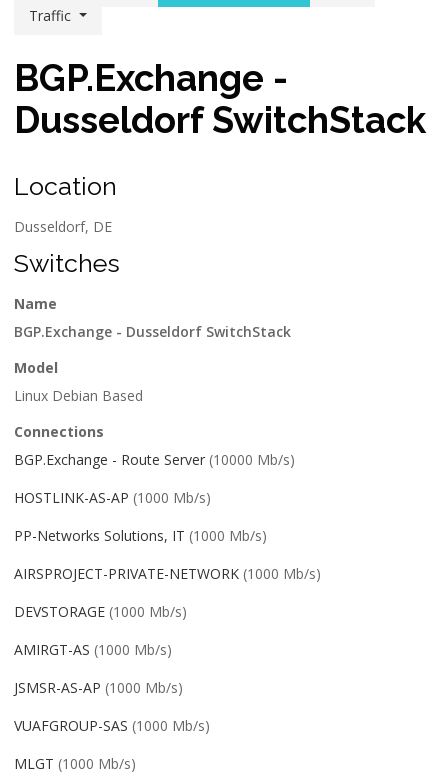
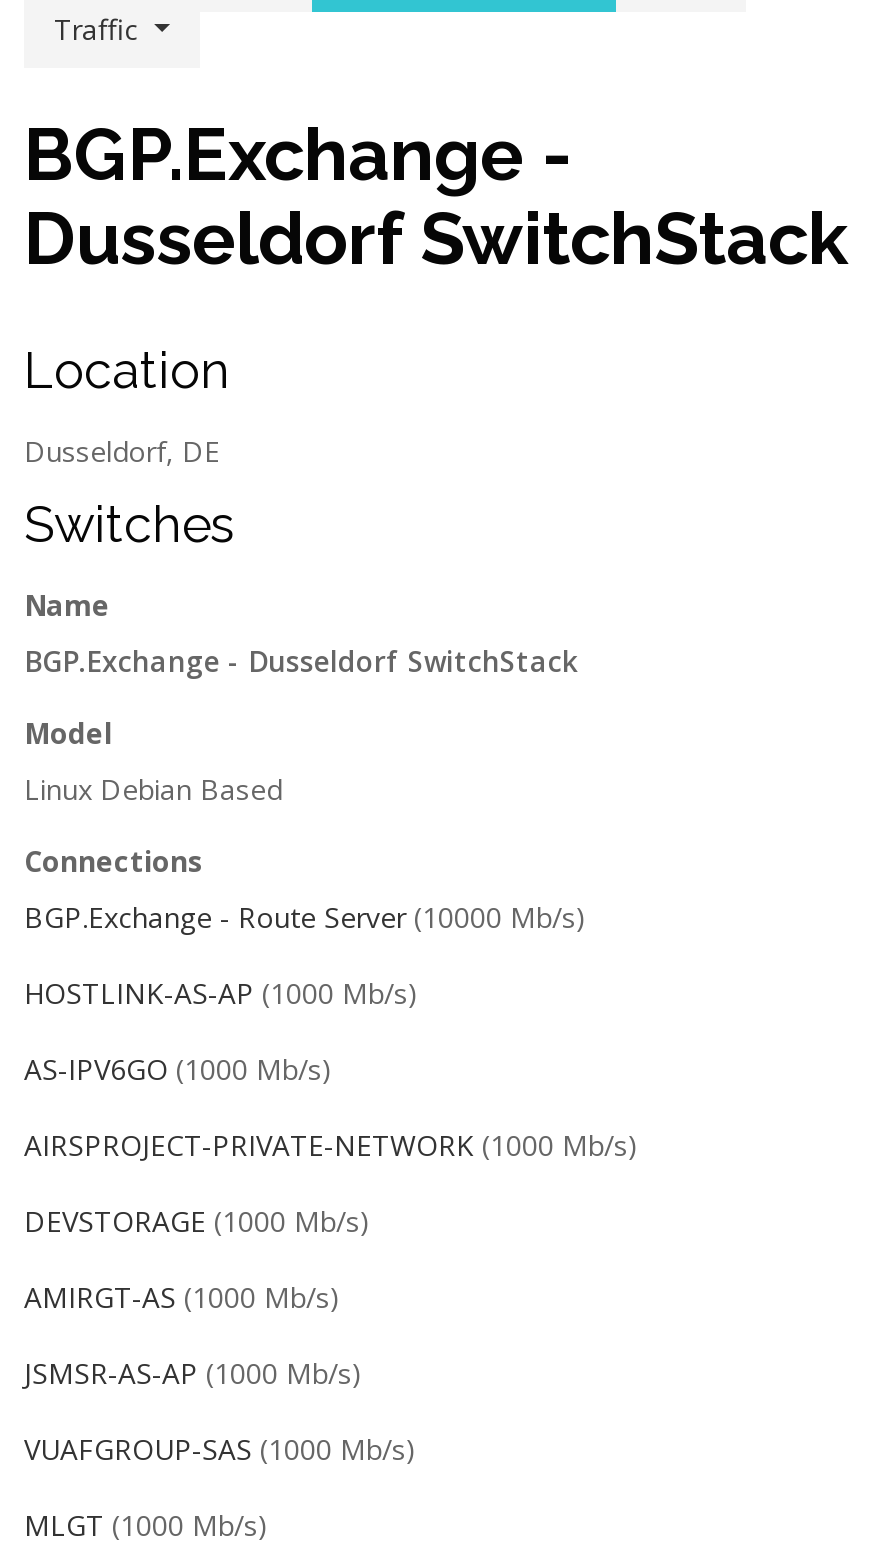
[14,526,267,545] PP-Networks Solutions, IT (1000 Mb/s) -> [24,1050,332,1088] AS-IPV6GO (1000 Mb/s)

